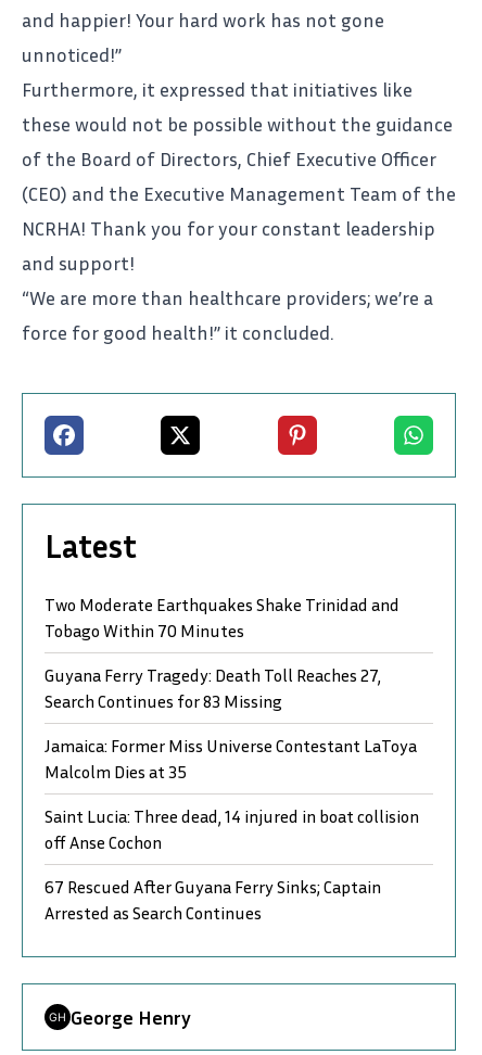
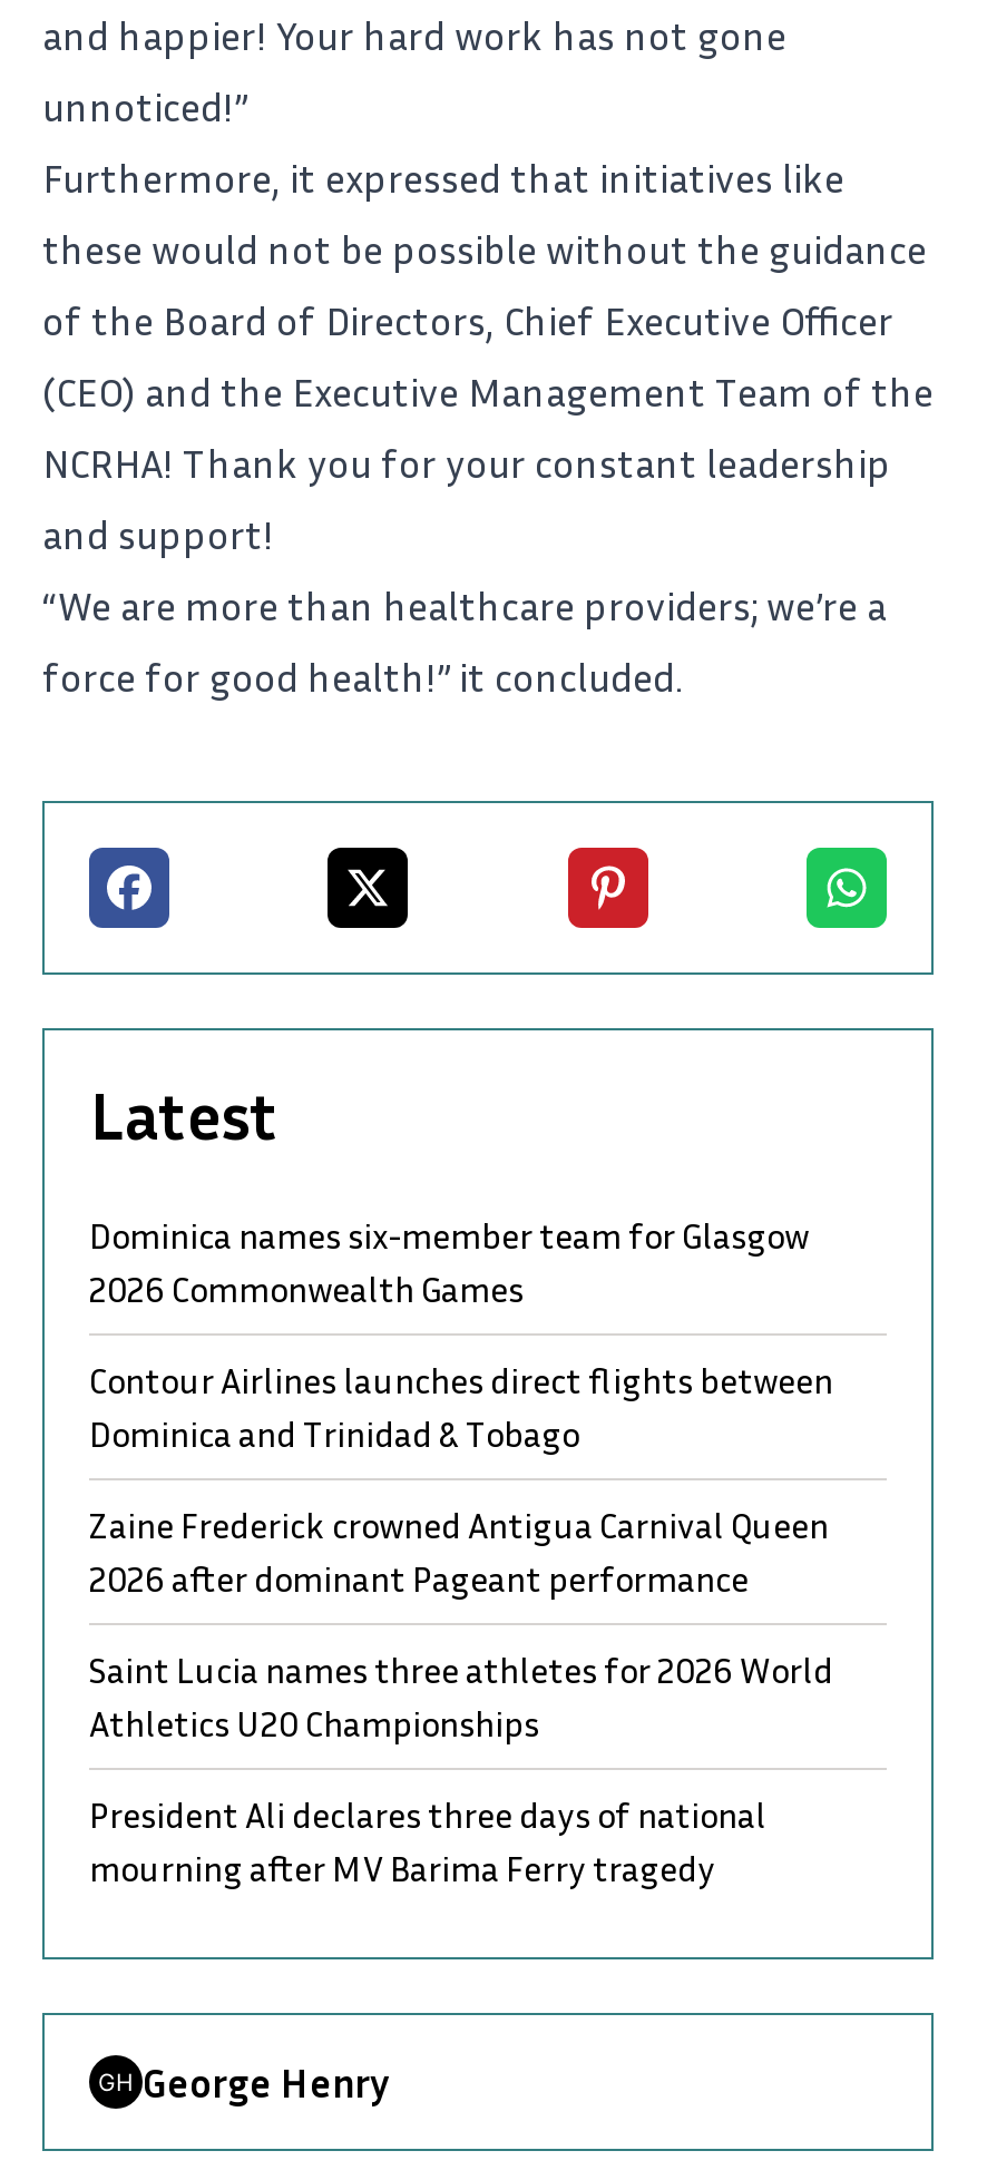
[45,593,399,641] Two Moderate Earthquakes Shake Trinidad and | Tobago Within 70 Minutes -> [89,1214,809,1312] Dominica names six-member team for Glasgow | 2026 Commonwealth Games
[45,664,381,712] Guyana Ferry Tragedy: Death Toll Reaches 27, | Search Continues for 83 Missing -> [89,1359,833,1457] Contour Airlines launches direct flights between | Dominica and Trinidad & Tobago
[45,735,417,782] Jamaica: Former Miss Universe Contestant LaToya | Malcolm Dies at 35 -> [89,1503,829,1601] Zaine Frederick crowned Antigua Carnival Queen | 2026 after dominant Pageant performance
[45,805,419,853] Saint Lucia: Three dead, 14 injured in boat collision | off Anse Cochon -> [89,1648,833,1746] Saint Lucia names three athletes for 2026 World | Athletics U20 Championships
[45,876,381,923] 67 Rescued After Guyana Ferry Sinks; Captain | Arrested as Search Continues -> [89,1793,766,1891] President Ali declares three days of national | mourning after MV Barima Ferry tragedy

